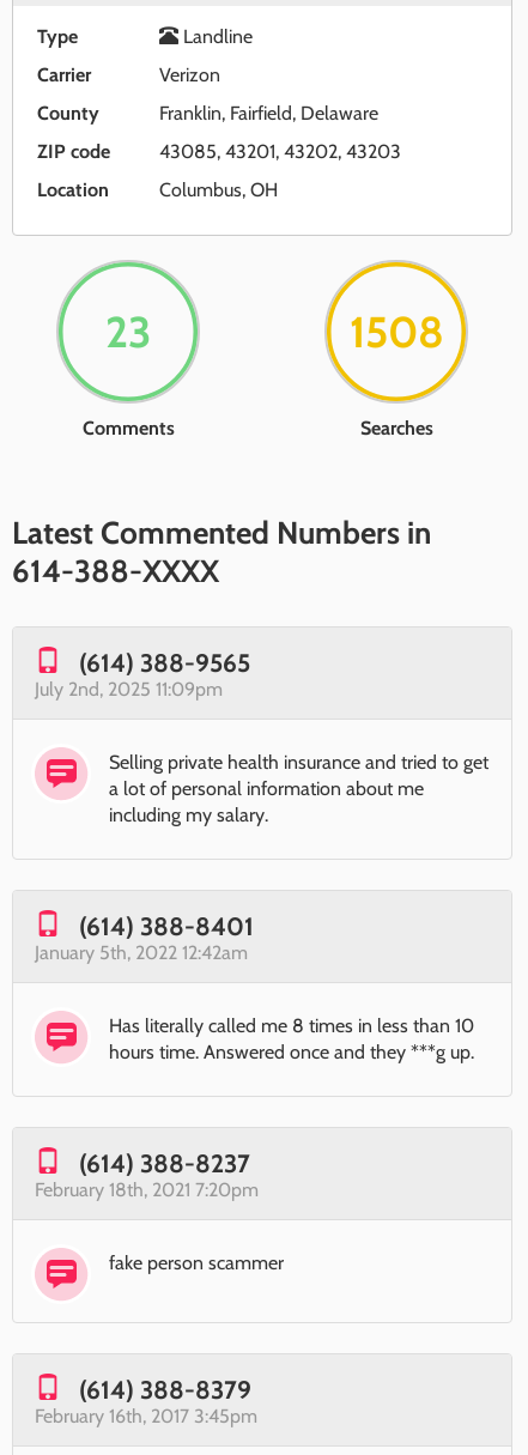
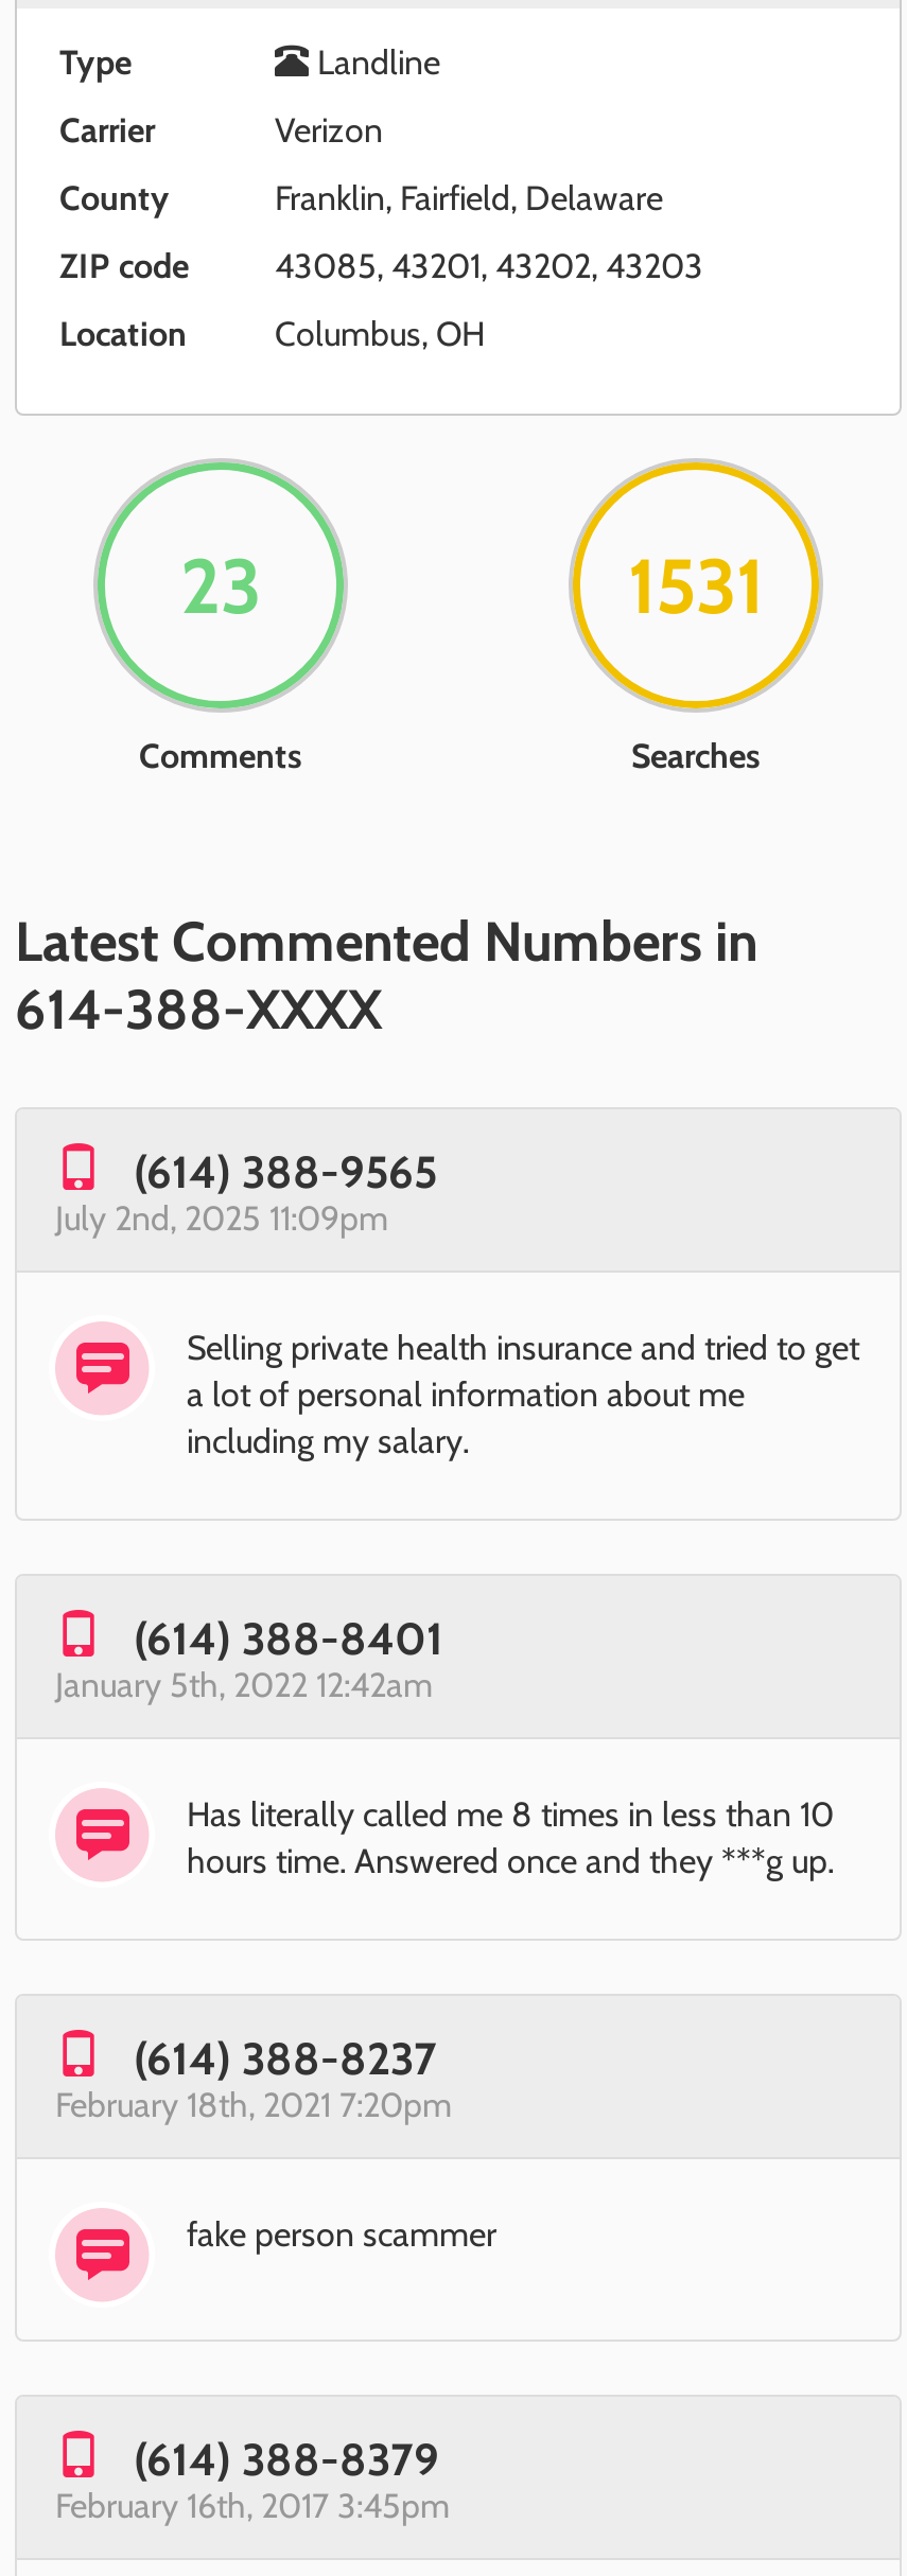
[349,305,444,358] 1508 -> [628,539,764,632] 1531

